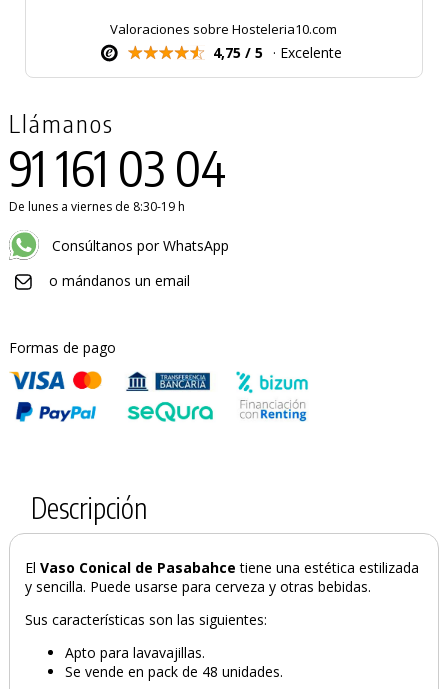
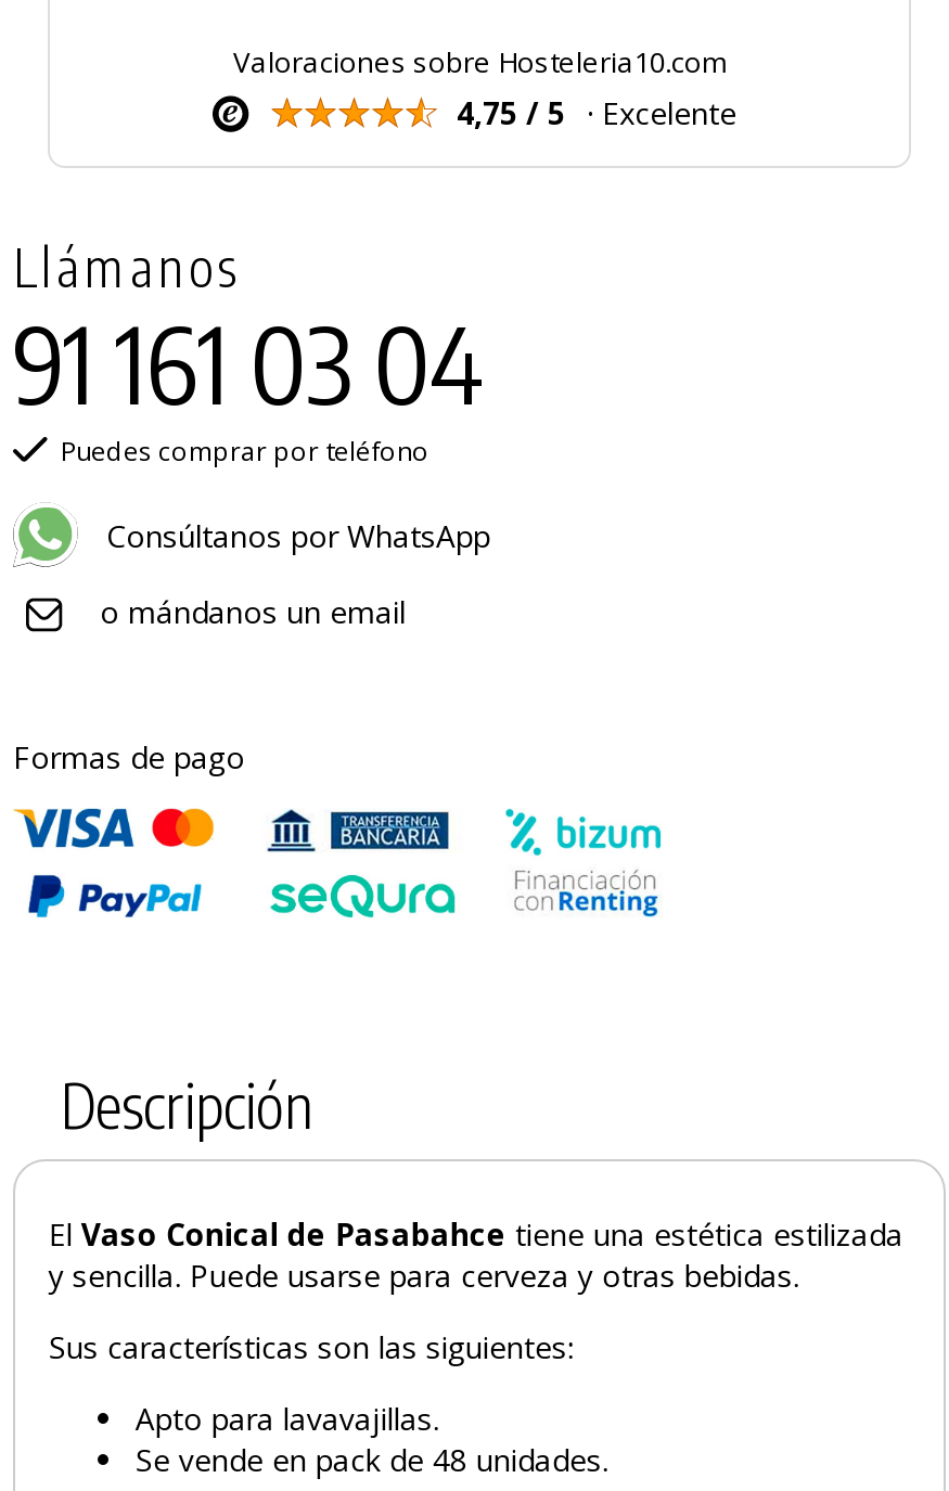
[9,198,185,215] De lunes a viernes de 8:30-19 h -> [61,433,429,470] Puedes comprar por teléfono

